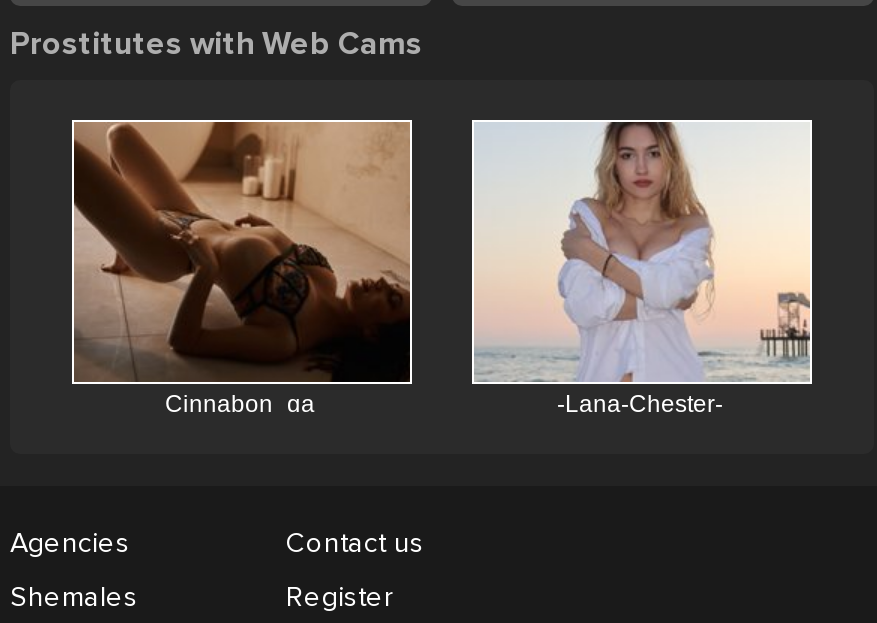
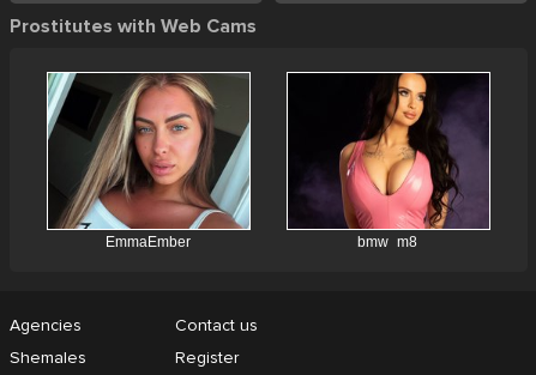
[72,120,412,412] [image] -> [47,72,251,248] [image]
[472,120,812,414] [image] -> [288,72,490,247] [image]

